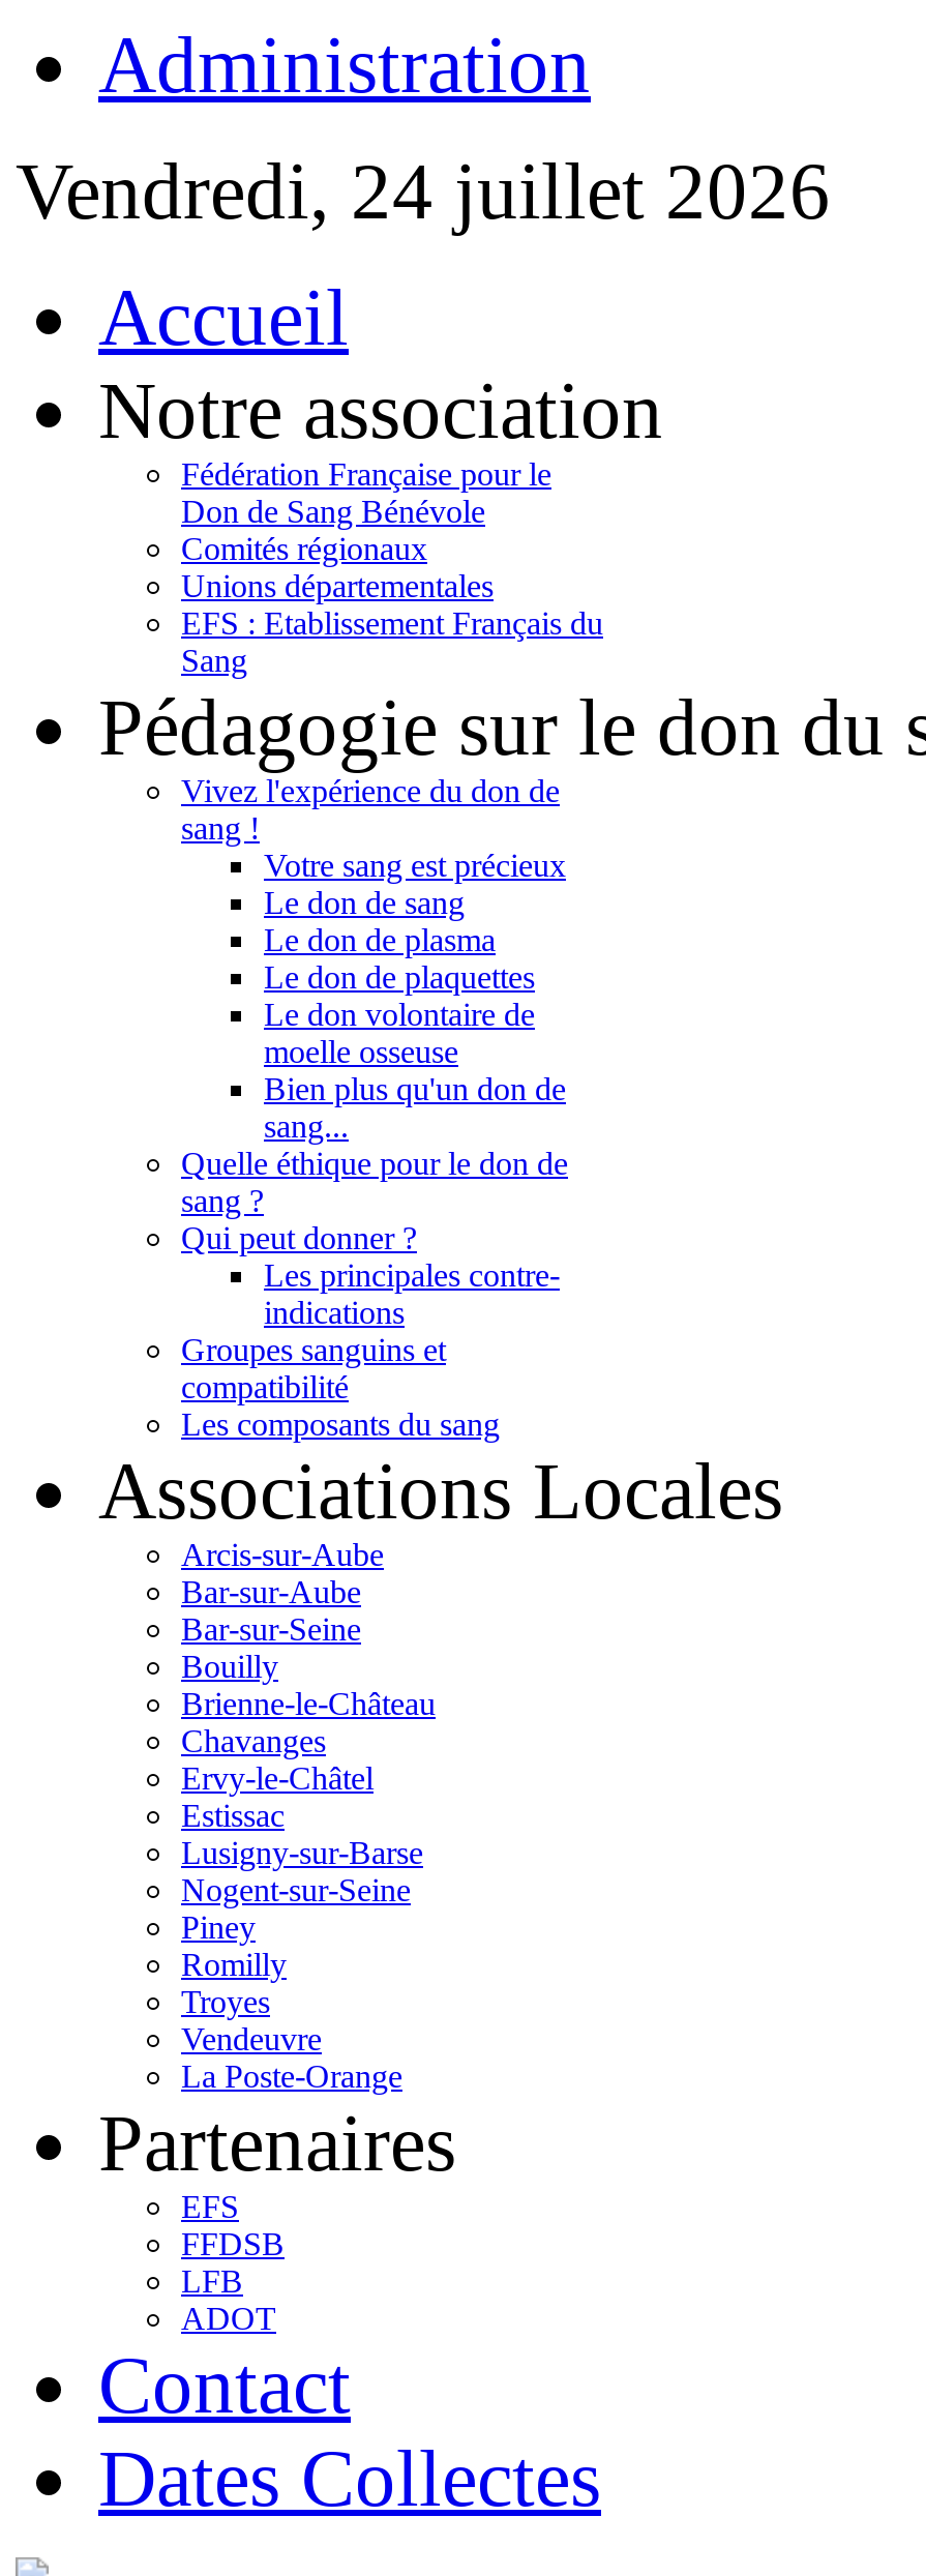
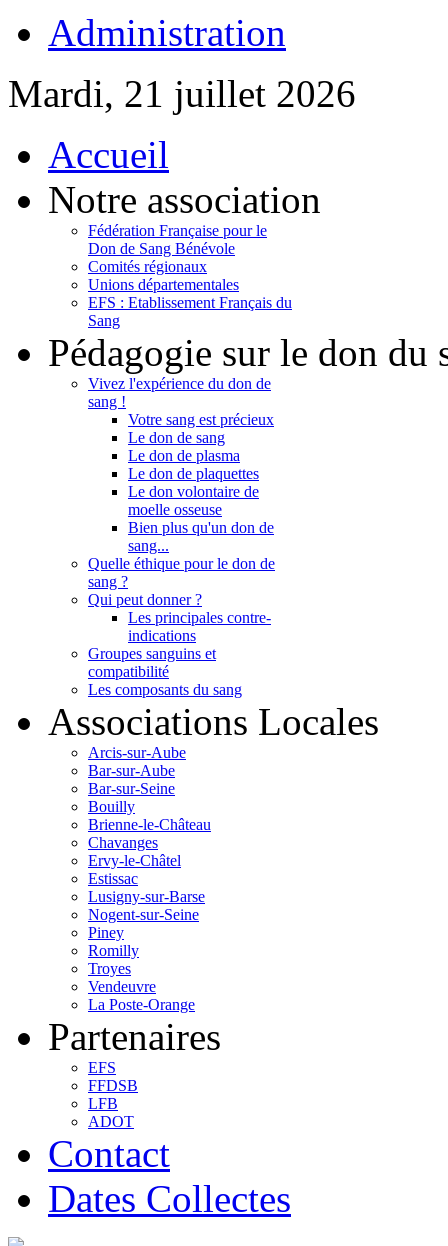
[16,146,831,235] Vendredi, 24 juillet 2026 -> [8,72,356,115] Mardi, 21 juillet 2026

